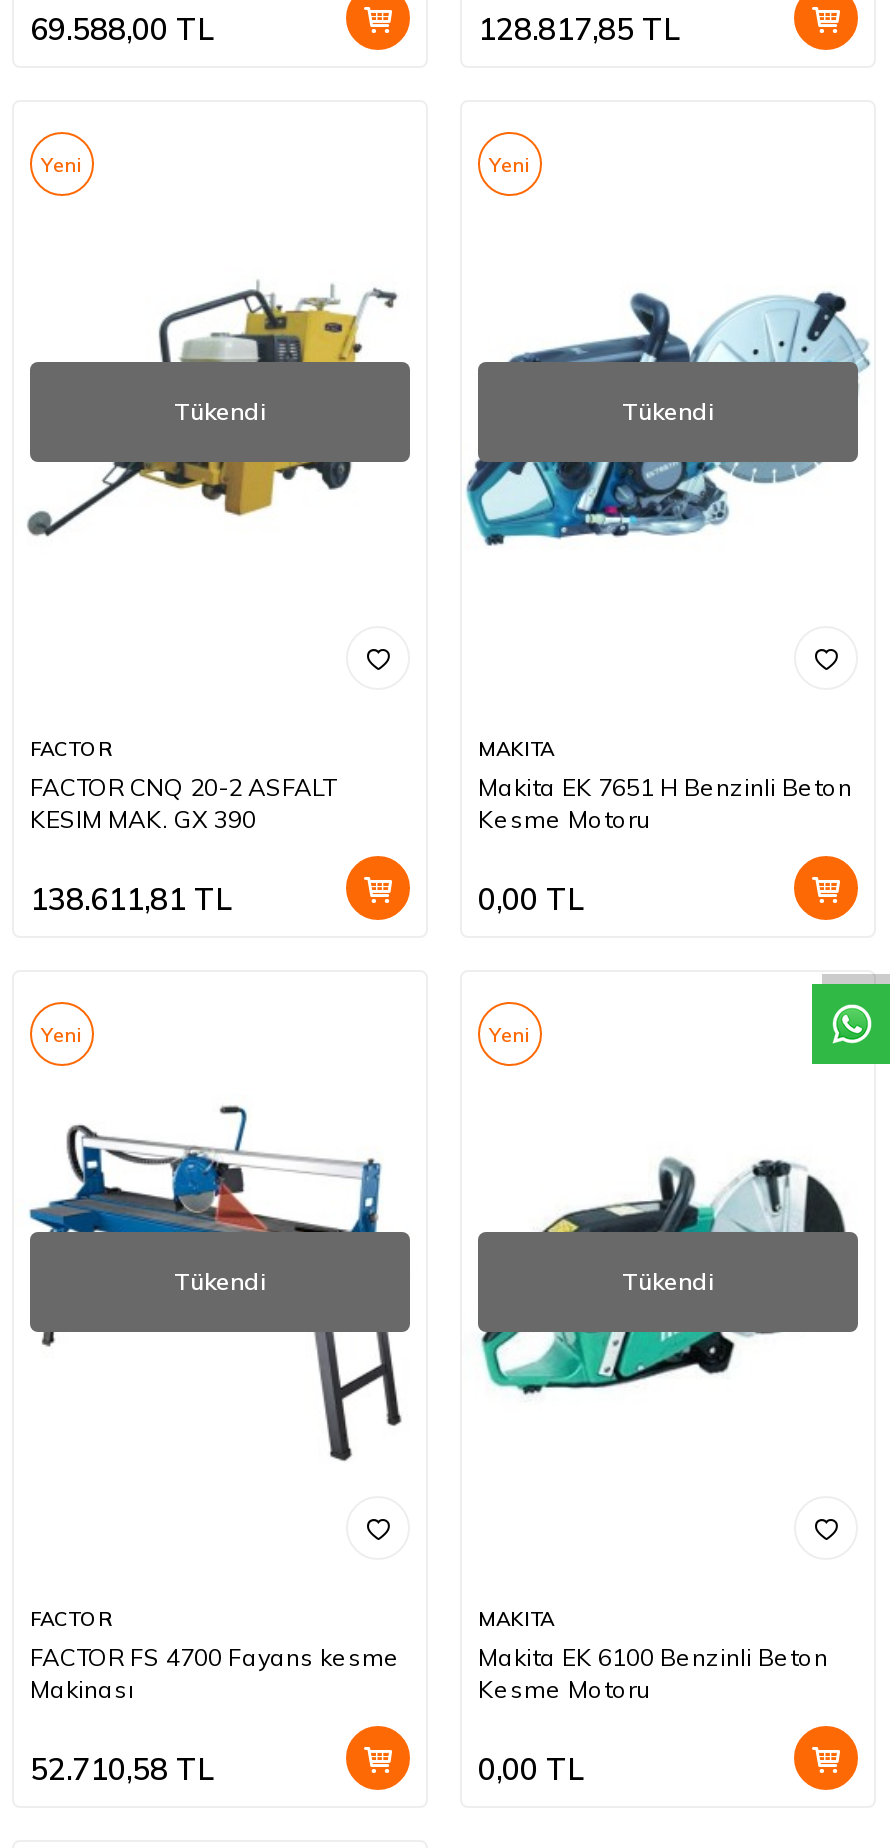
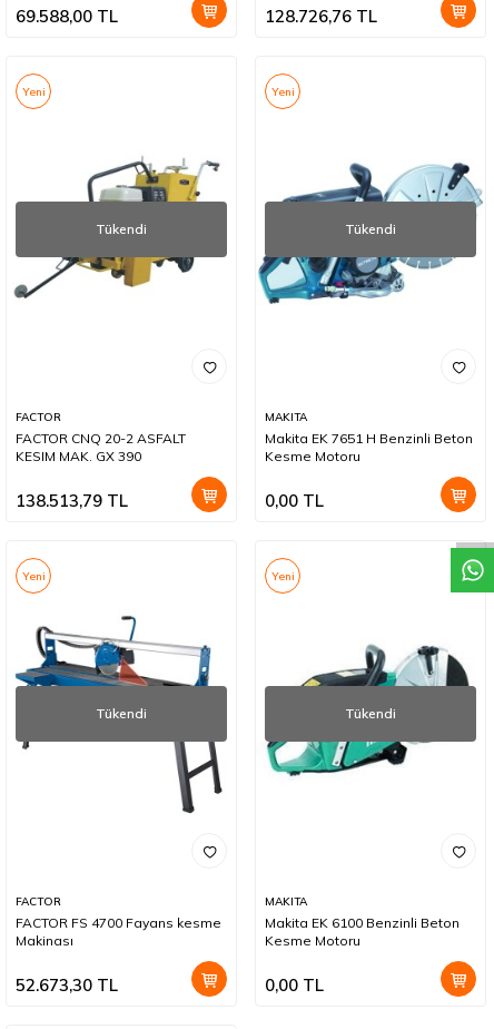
[478,10,680,48] 128.817,85 TL -> [265,6,377,27] 128.726,76 TL
[30,880,232,918] 138.611,81 TL -> [16,490,128,511] 138.513,79 TL
[30,1750,214,1788] 52.710,58 TL -> [16,975,118,996] 52.673,30 TL

